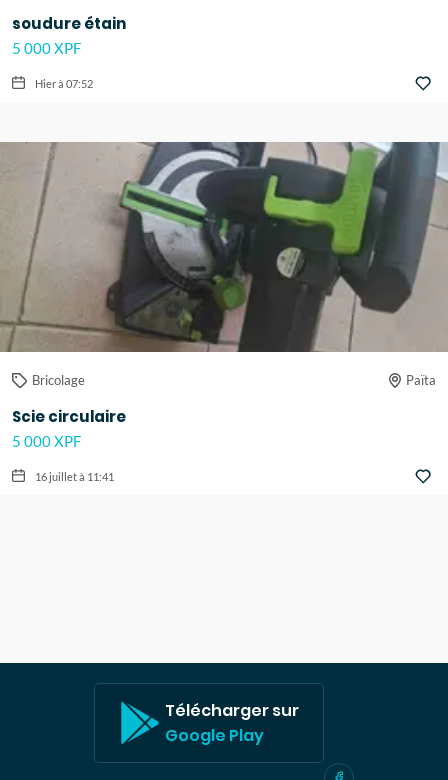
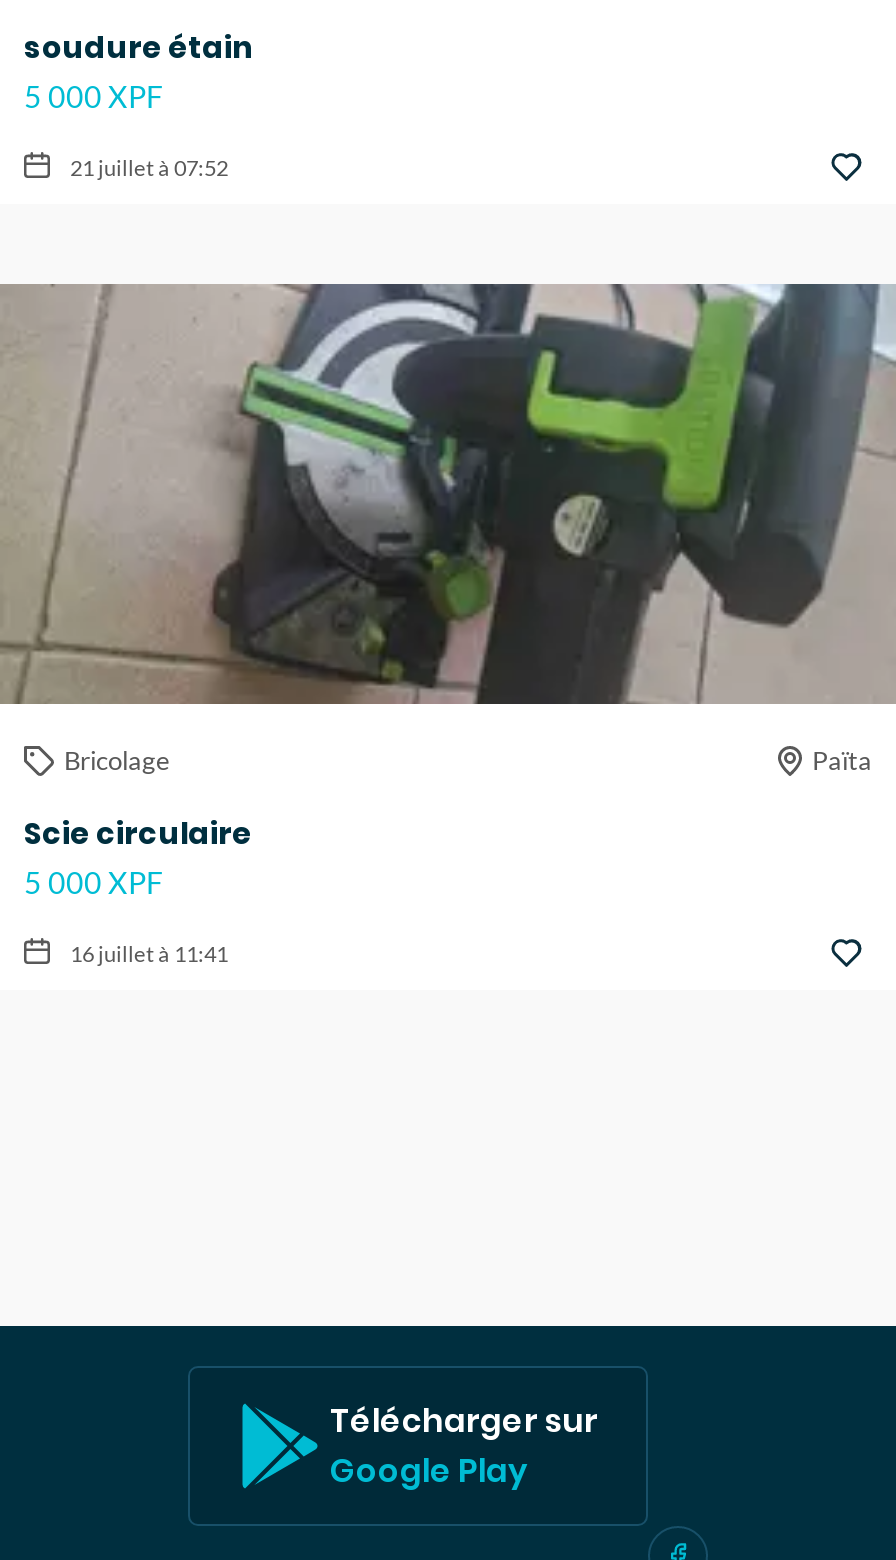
[35,76,93,89] Hier à 07:52 -> [70,153,228,179] 21 juillet à 07:52

